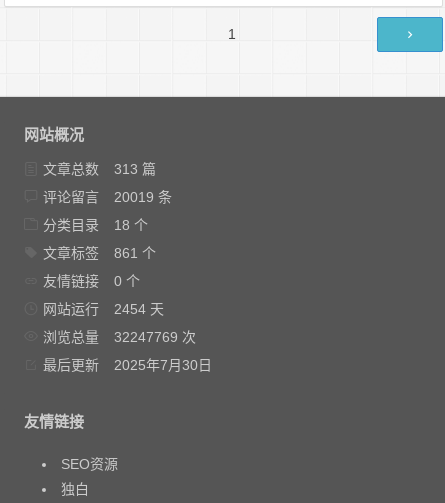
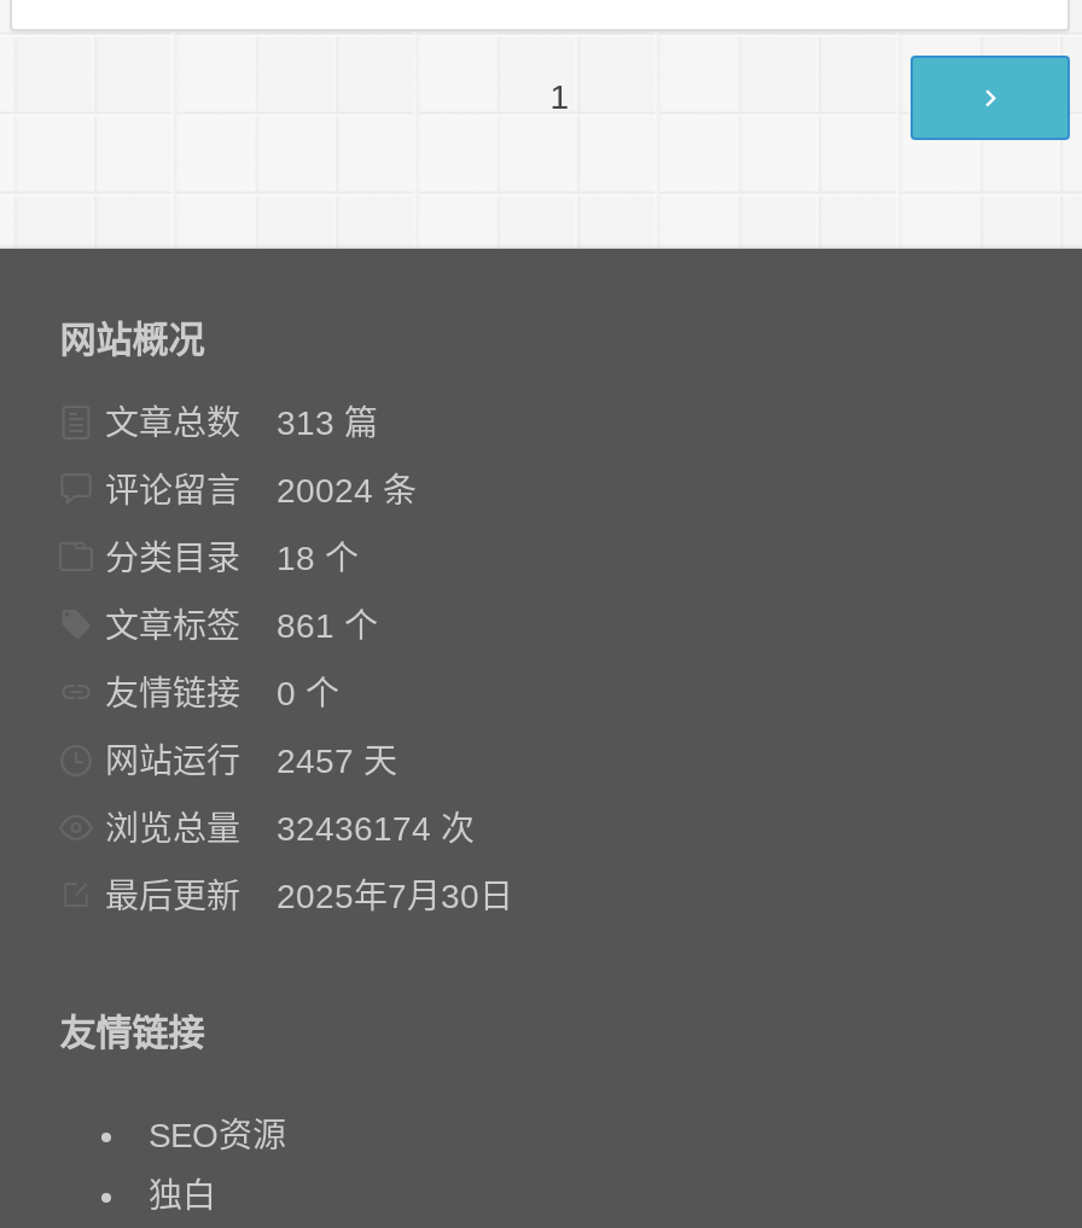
[43,189,172,205] 评论留言 20019 条 -> [105,470,417,509] 评论留言 20024 条
[43,301,164,317] 网站运行 2454 天 -> [105,740,397,779] 网站运行 2457 天
[43,329,196,345] 浏览总量 32247769 次 -> [105,808,475,847] 浏览总量 32436174 次

